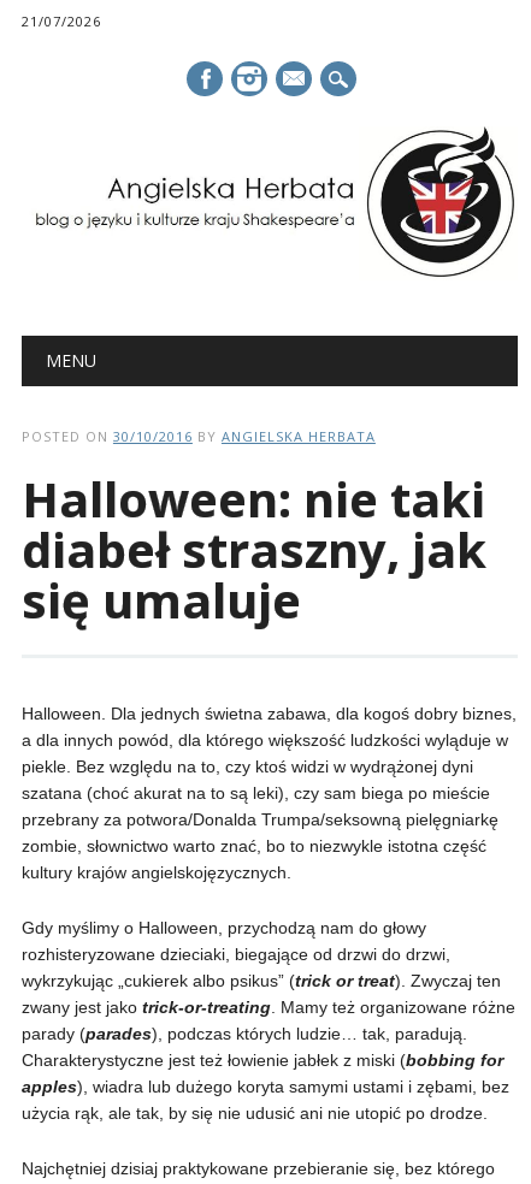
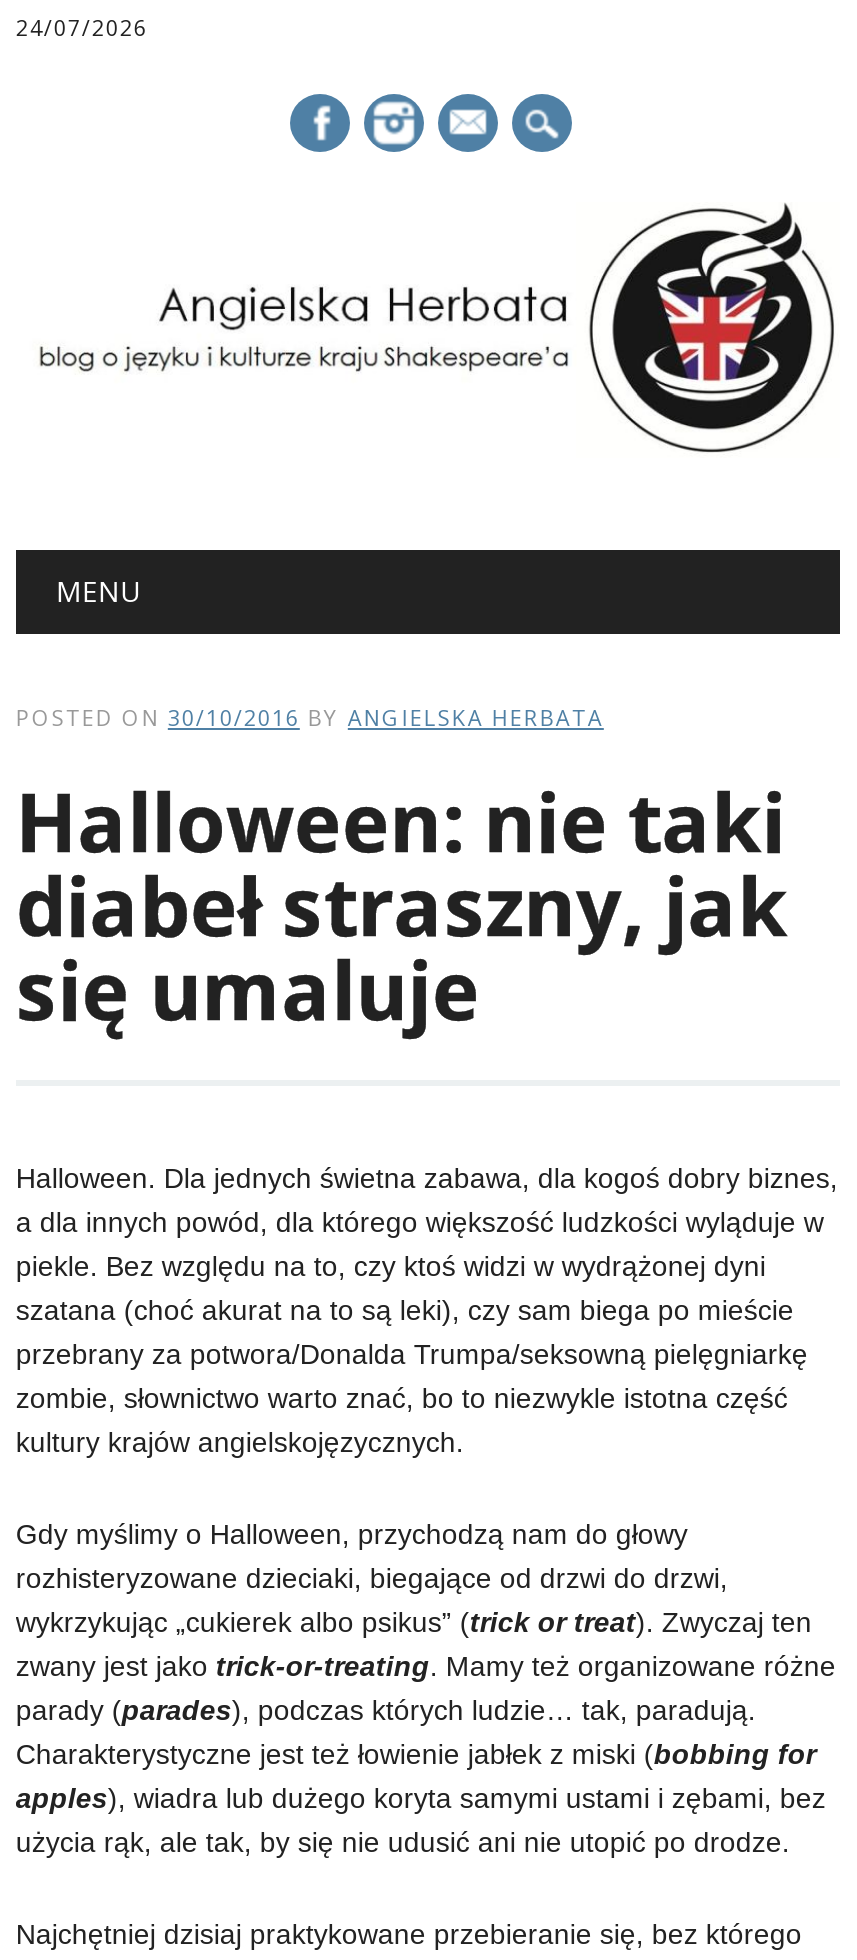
[22,12,101,30] 21/07/2026 -> [16,12,148,42] 24/07/2026

